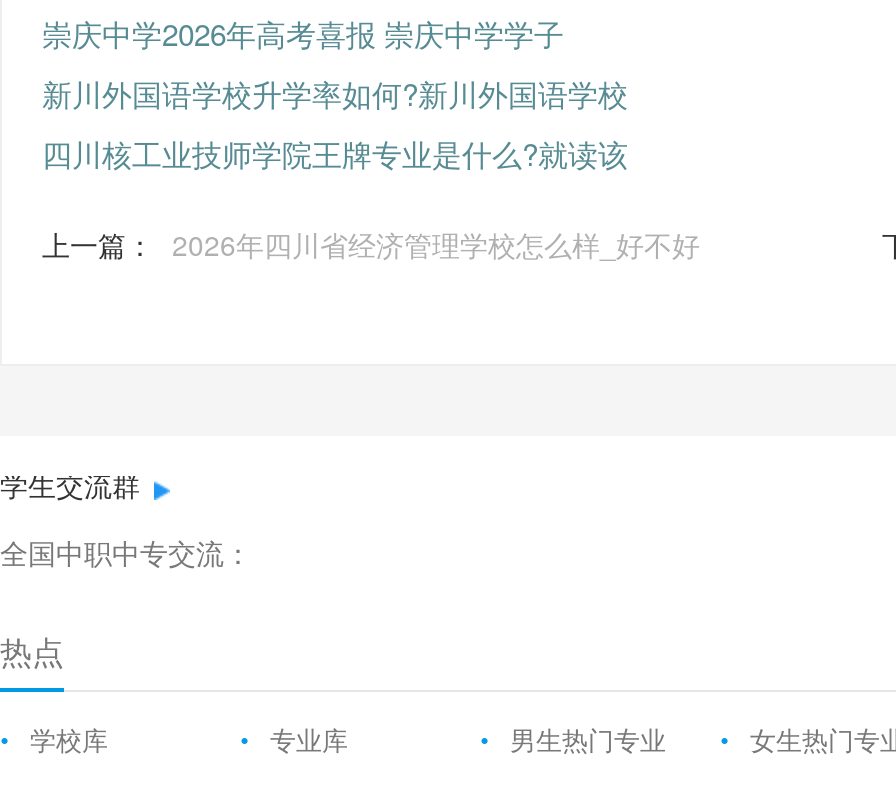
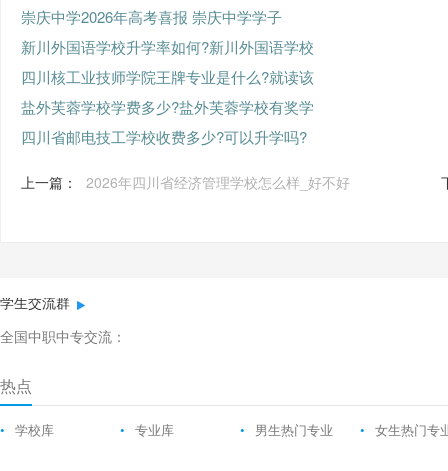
none -> [21,96,314,147] 盐外芙蓉学校学费多少?盐外芙蓉学校有奖学 | 四川省邮电技工学校收费多少?可以升学吗?

